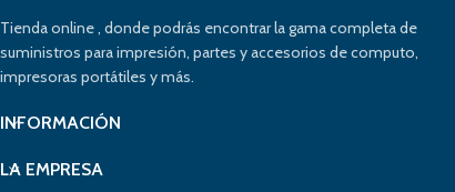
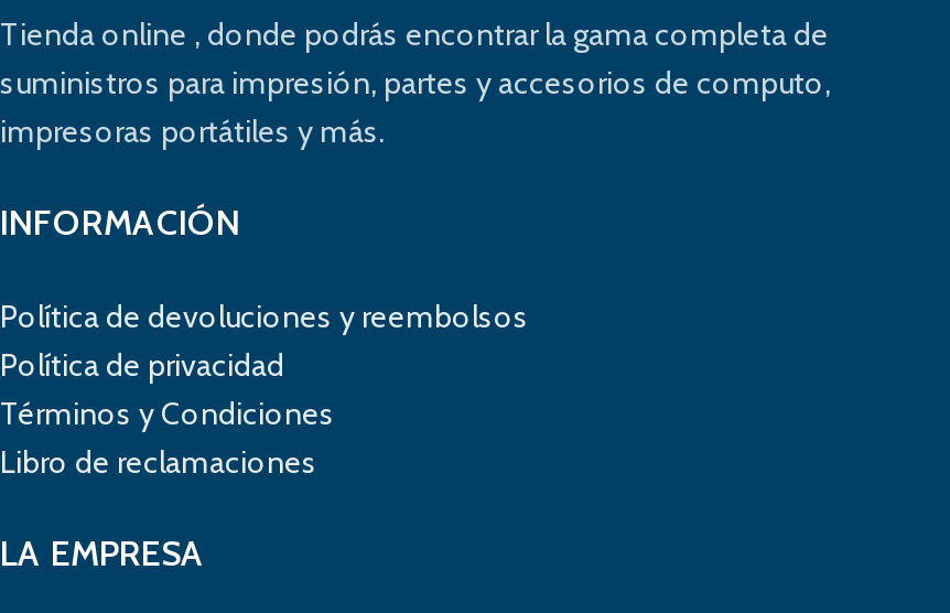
none -> [0,298,529,483] Política de devoluciones y reembolsos | Política de privacidad | Términos y Condiciones | Libro de reclamaciones

